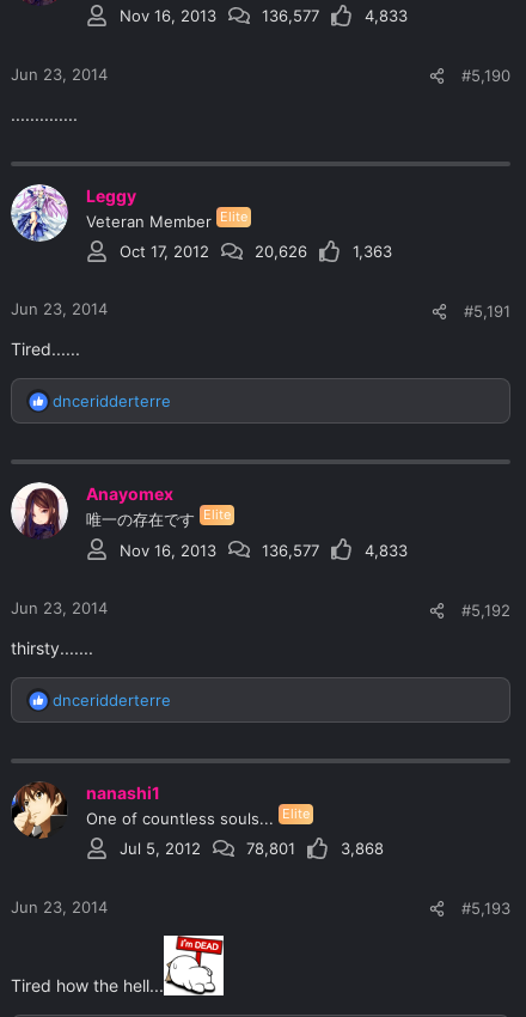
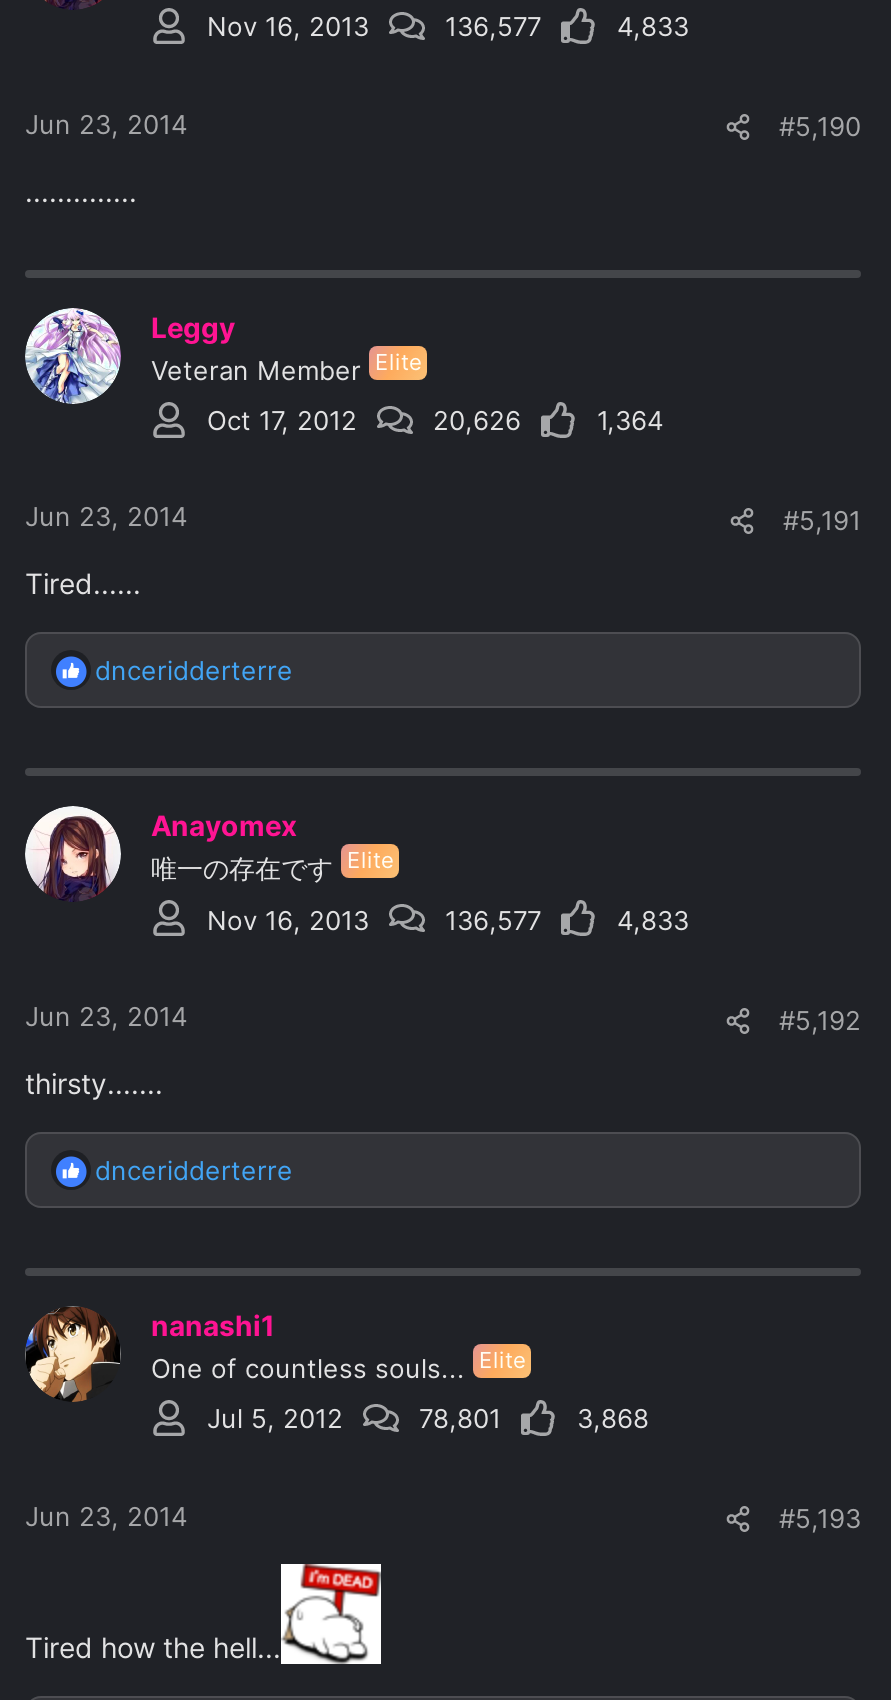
[353,242,392,261] 1,363 -> [597,404,663,436] 1,364

